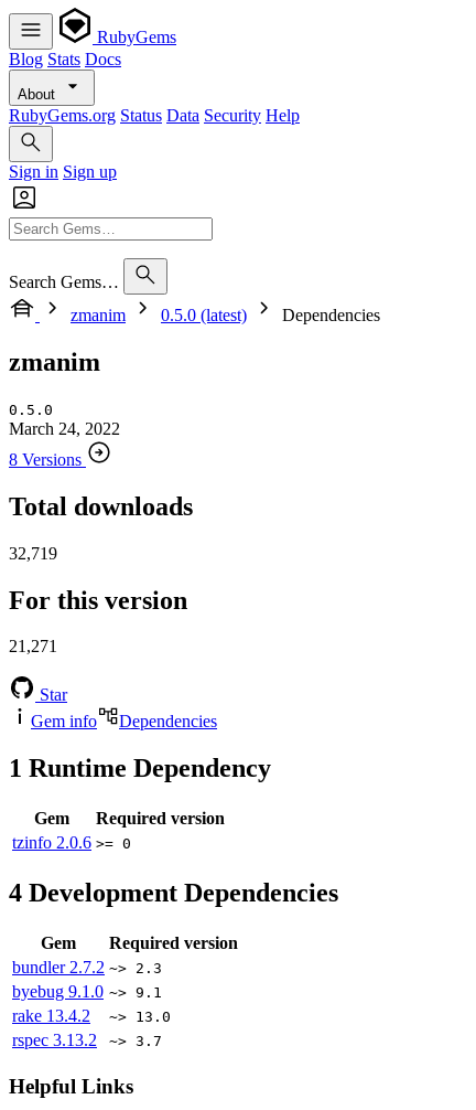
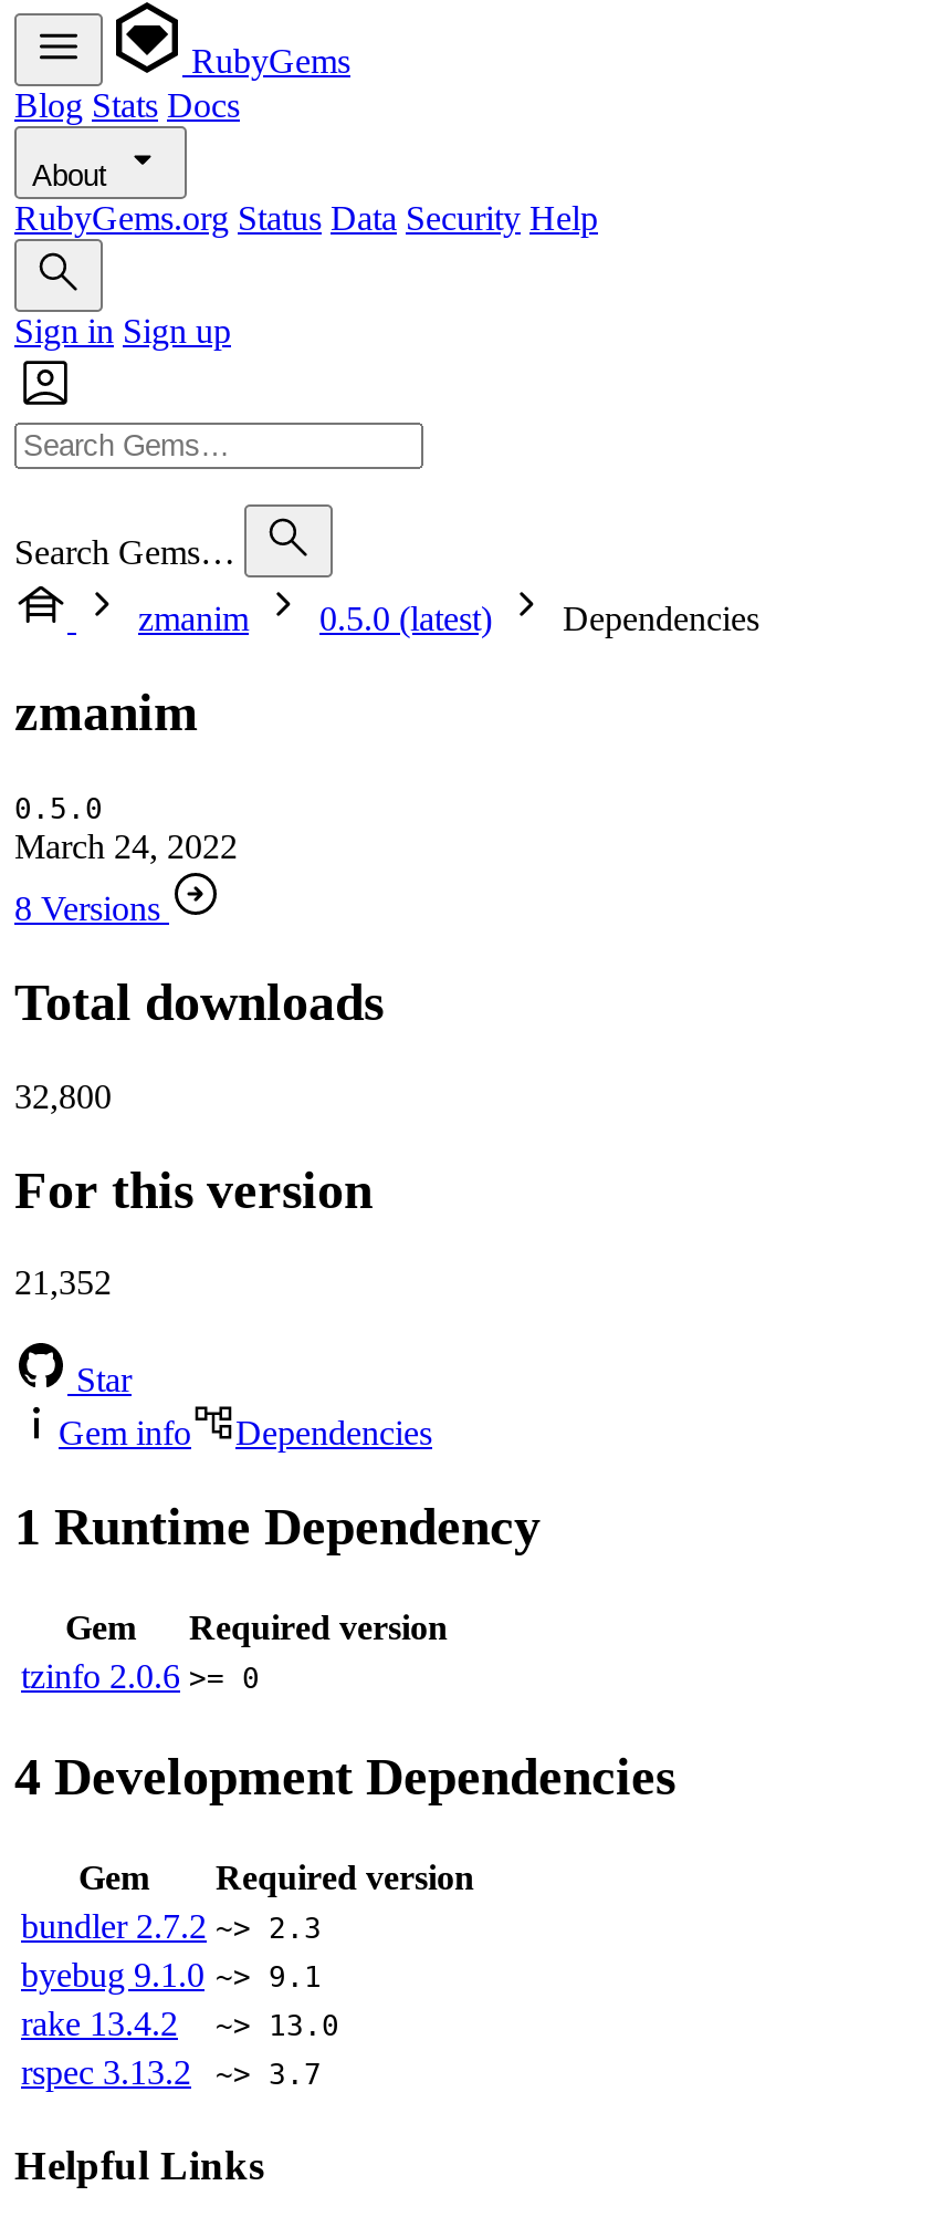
[9,544,57,562] 32,719 -> [14,1077,112,1114] 32,800
[9,637,57,656] 21,271 -> [14,1264,112,1302] 21,352

